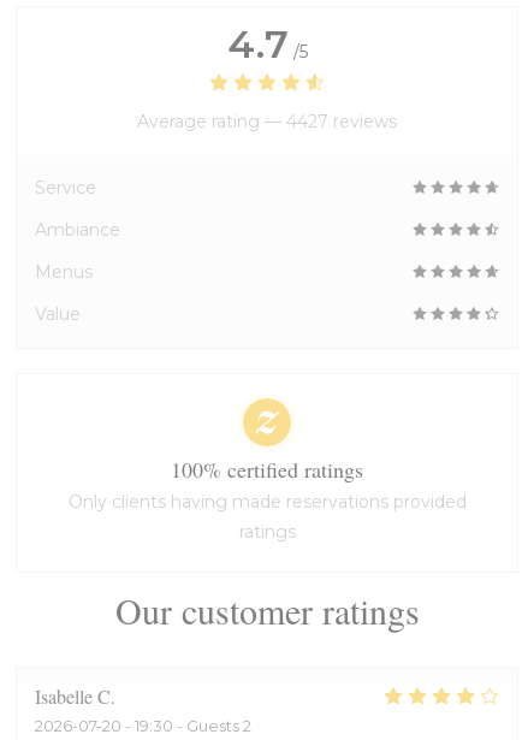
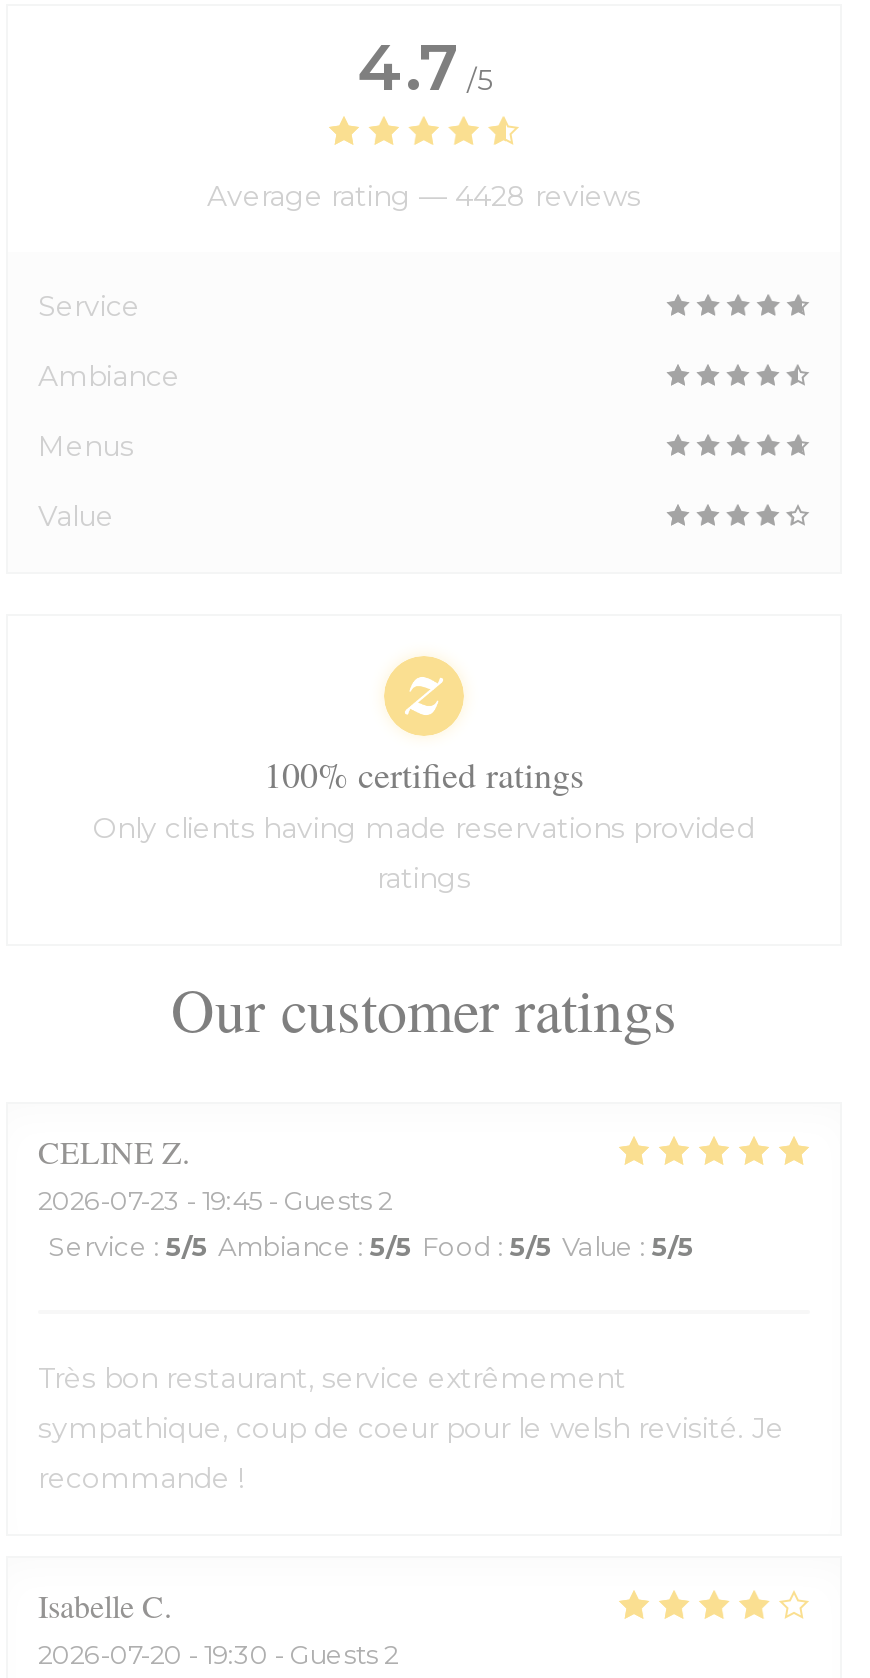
[137,111,397,132] Average rating — 4427 reviews -> [207,178,641,214] Average rating — 4428 reviews
none -> [38,1130,694,1262] CELINE Z | 2026-07-23 - 19:45 - Guests 2 | Service: 5/5 Ambiance: 5/5 Food: 5/5 Value: 5/5
none -> [38,1360,784,1496] Très bon restaurant, service extrêmement | sympathique, coup de coeur pour le welsh revisité. Je | recommande !

